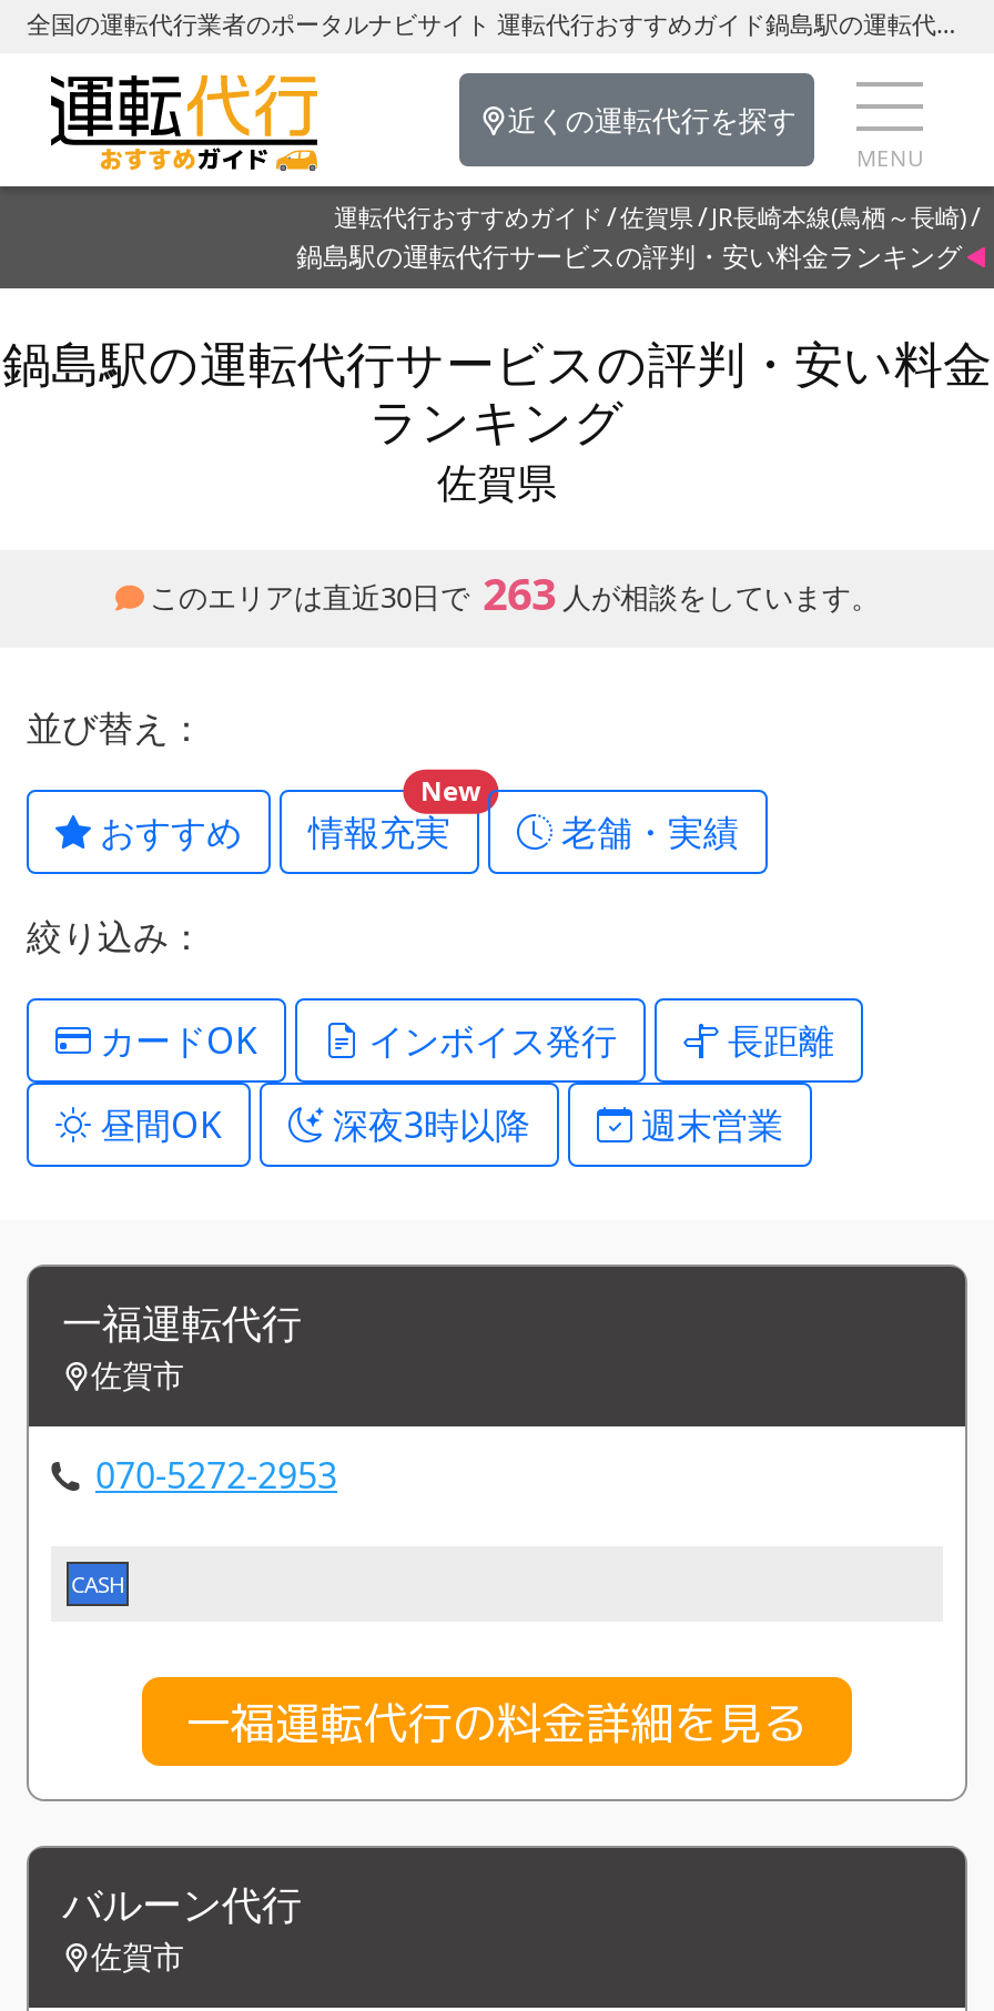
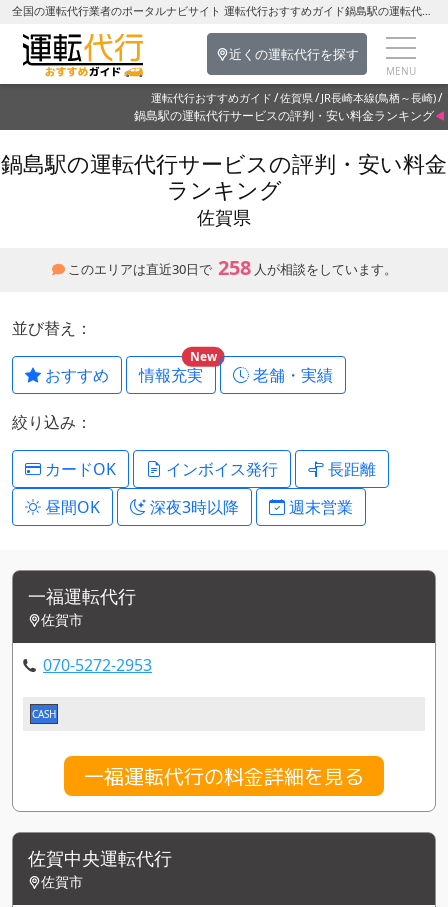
[150,563,880,623] このエリアは直近30日で 263 人が相談をしています。 -> [67,254,396,281] このエリアは直近30日で 258 人が相談をしています。
[62,1876,302,1929] バルーン代行 -> [28,846,172,870] 佐賀中央運転代行

